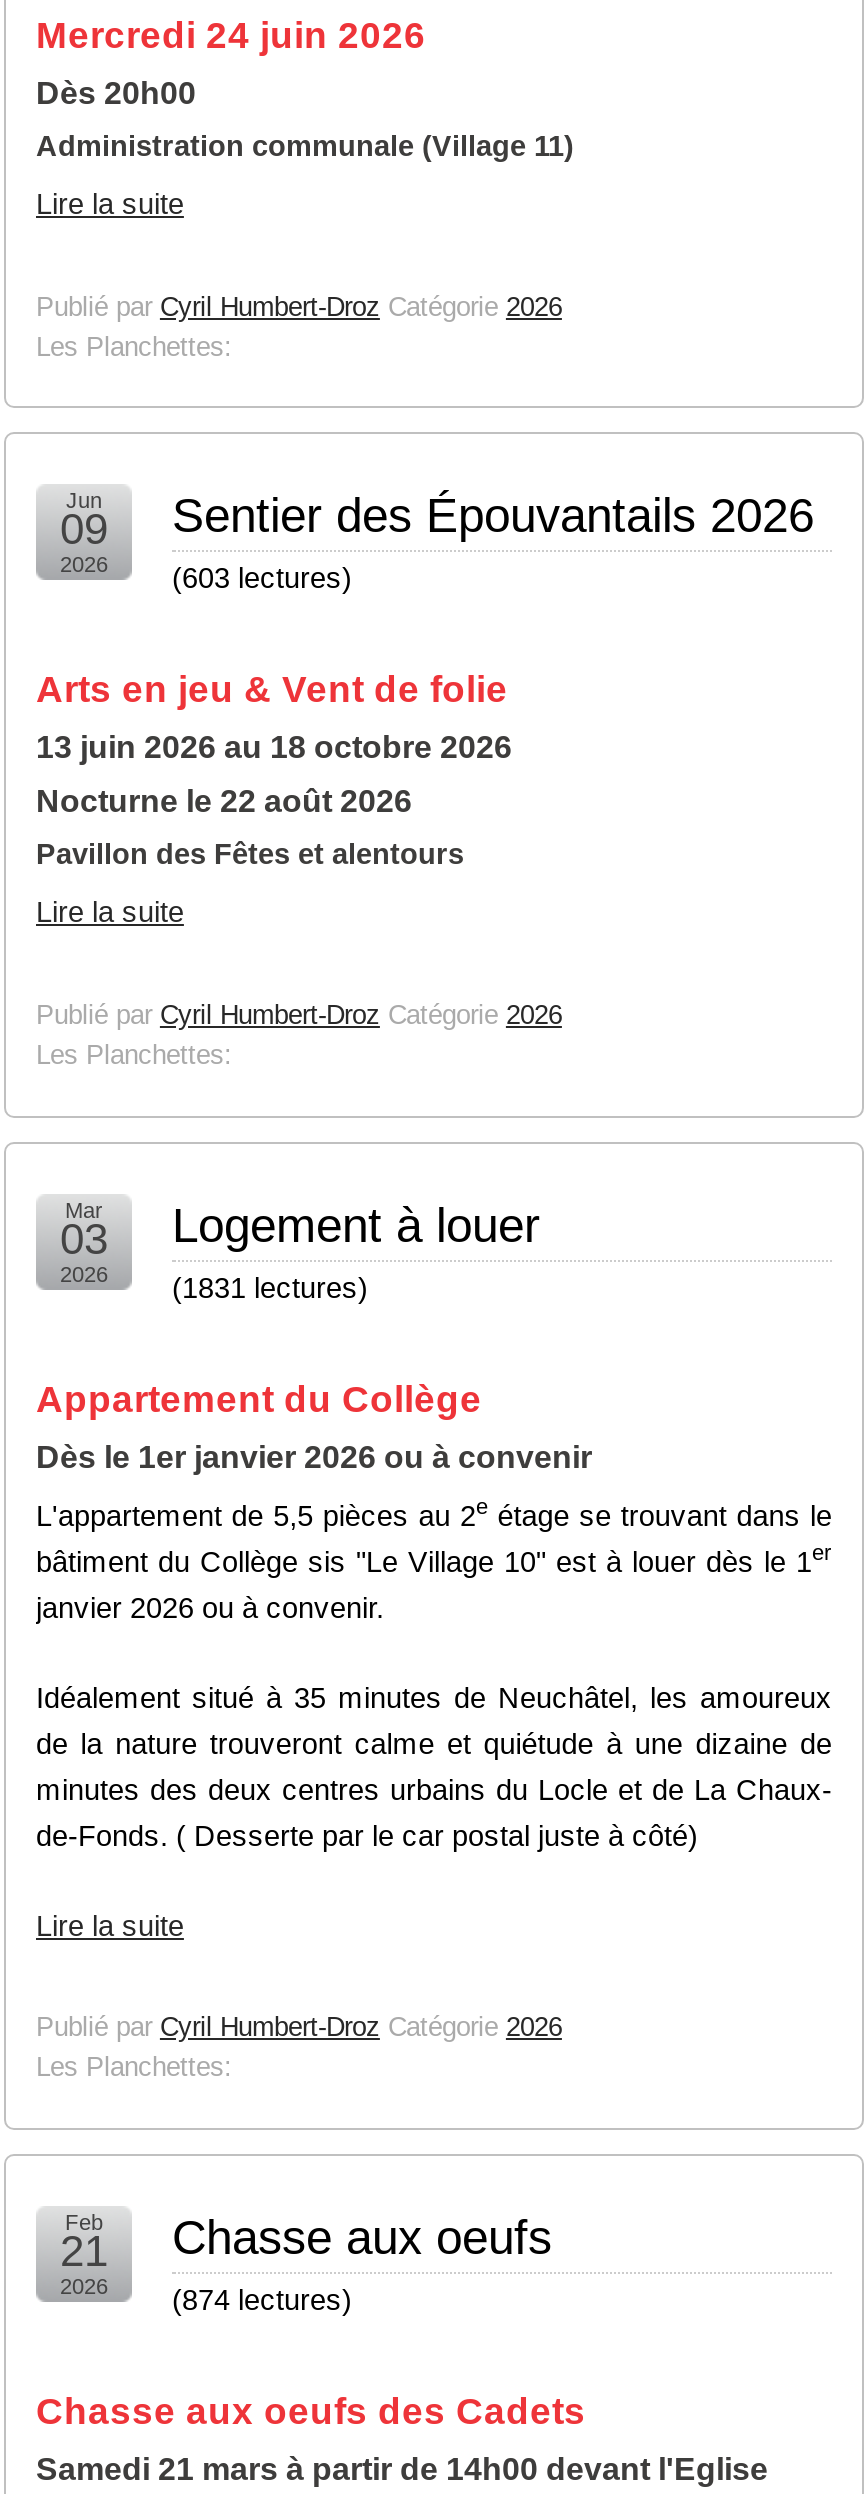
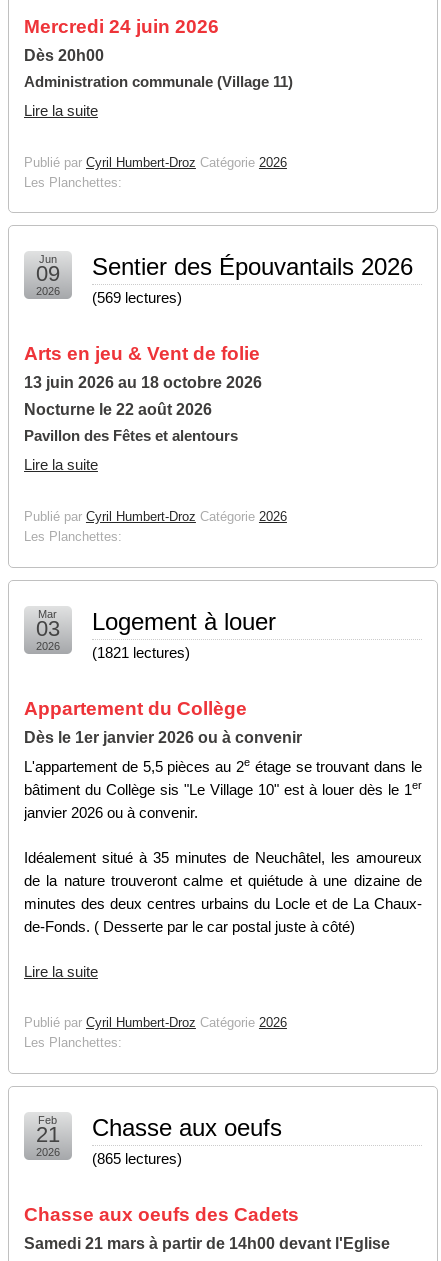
[172,562,352,594] (603 lectures) -> [92,290,182,306] (569 lectures)
[172,1271,368,1303] (1831 lectures) -> [92,645,190,661] (1821 lectures)
[172,2284,352,2316] (874 lectures) -> [92,1151,182,1167] (865 lectures)

